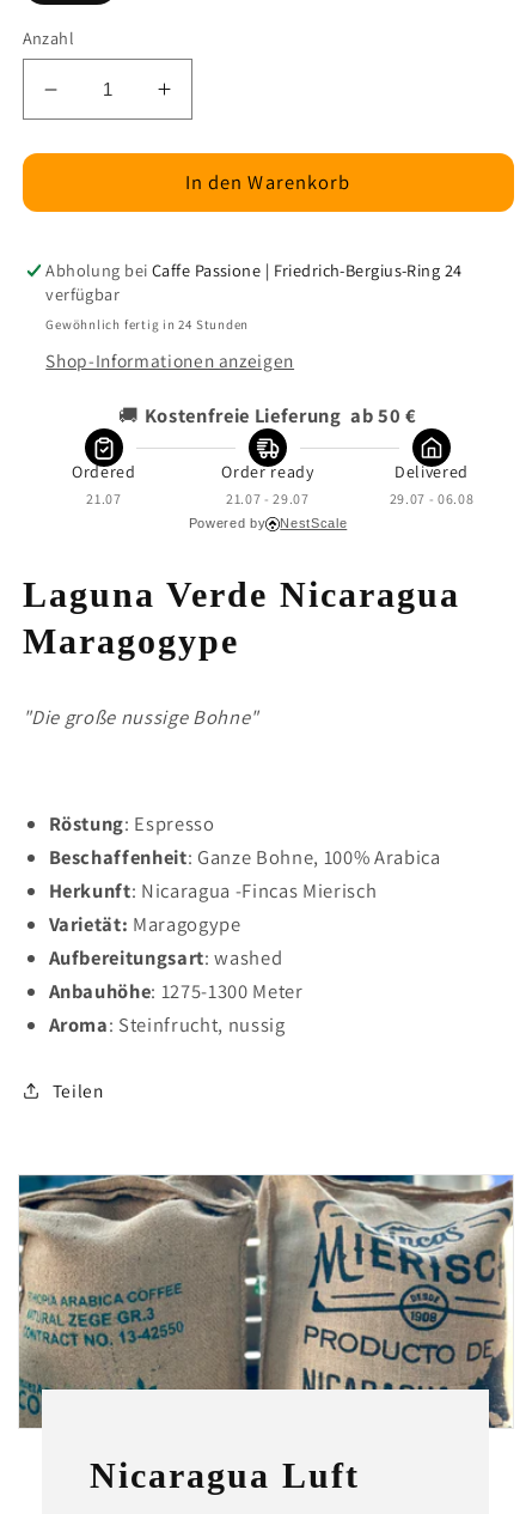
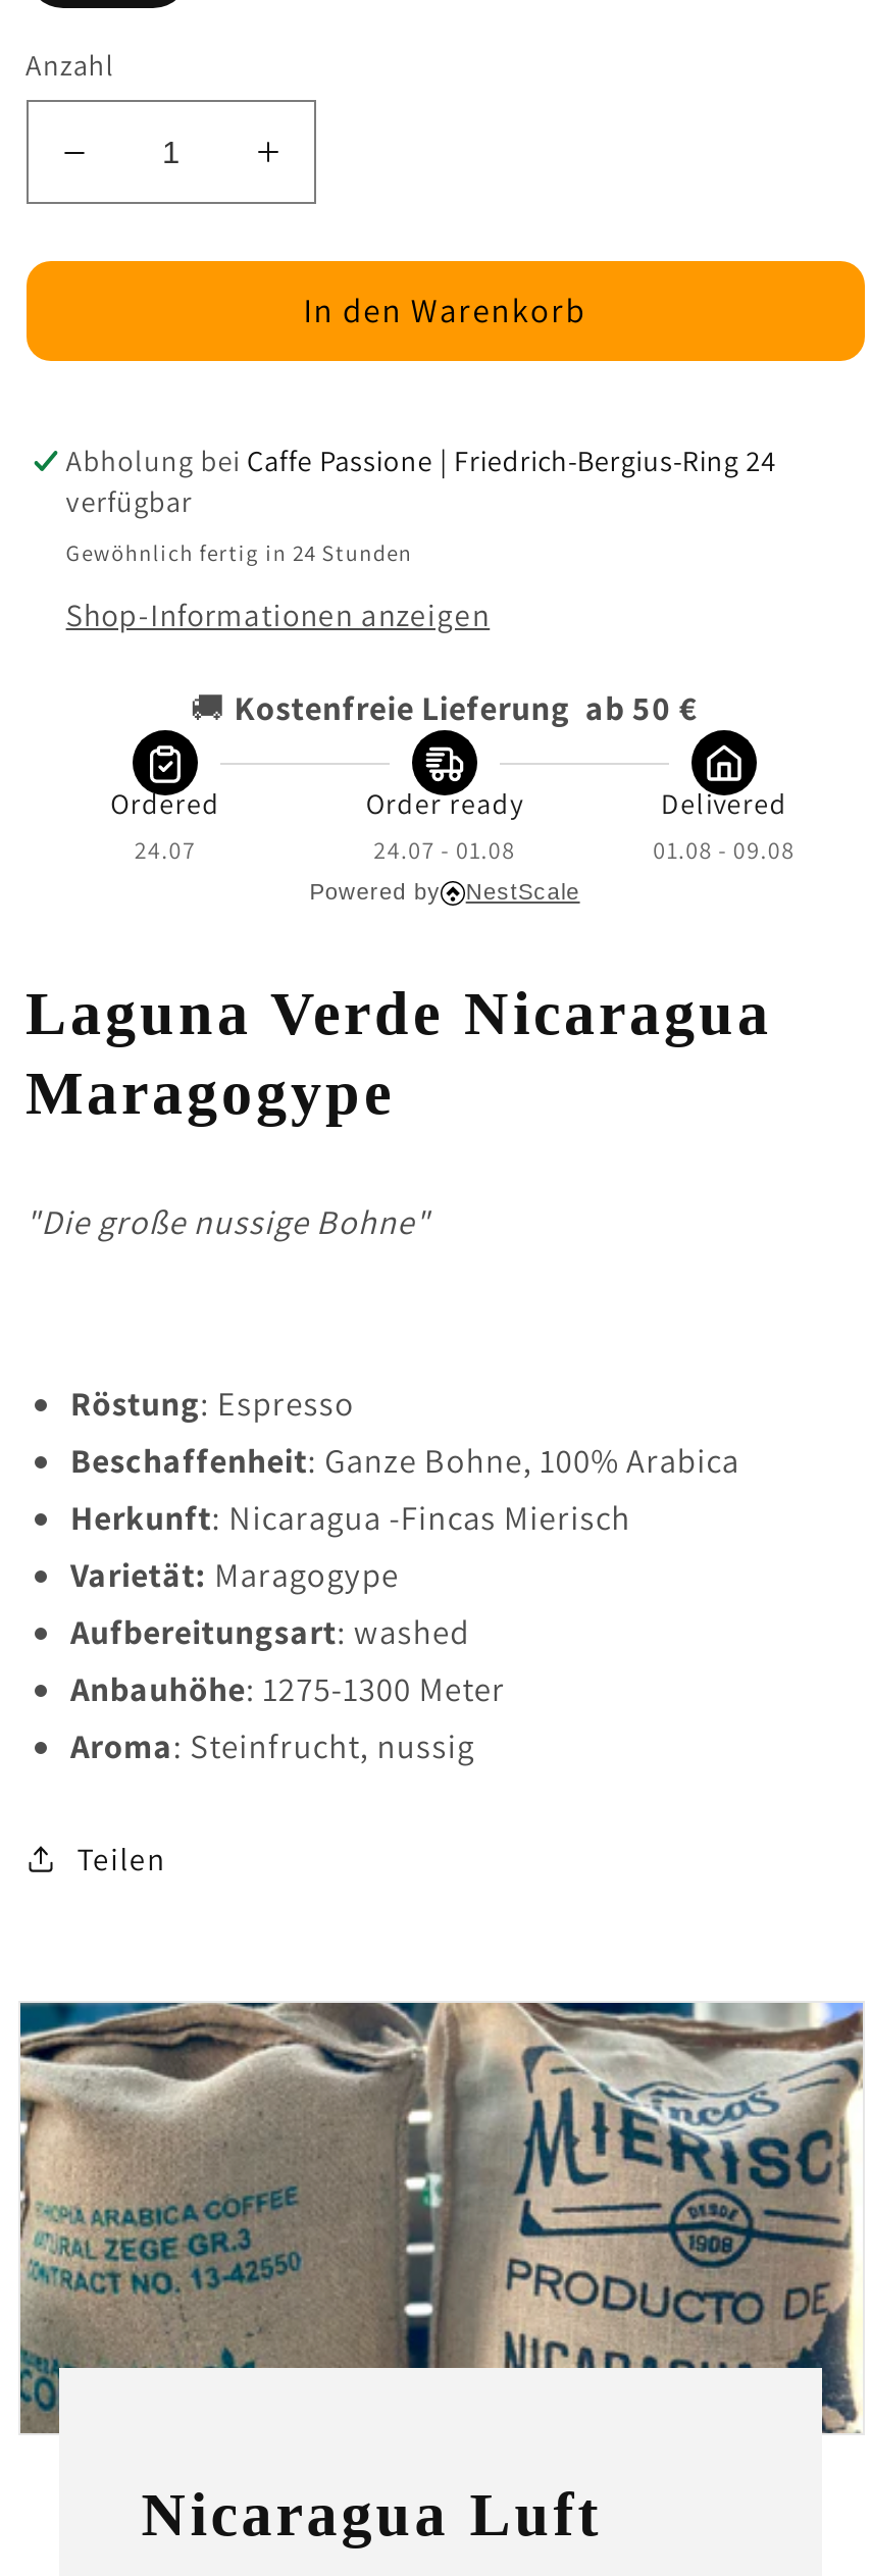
[86,490,121,508] 21.07 -> [134,835,196,865] 24.07
[226,490,309,508] 21.07 - 29.07 -> [374,835,516,865] 24.07 - 01.08
[389,490,474,508] 29.07 - 06.08 -> [653,835,795,865] 01.08 - 09.08

